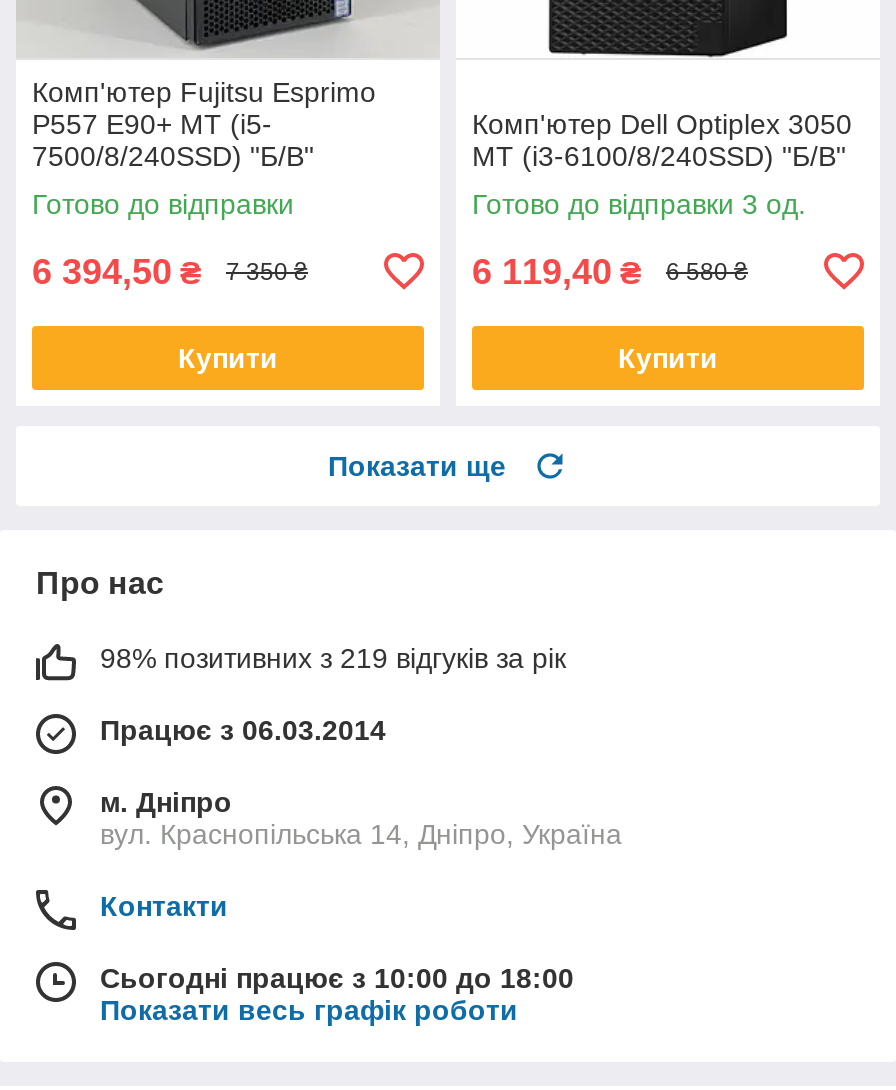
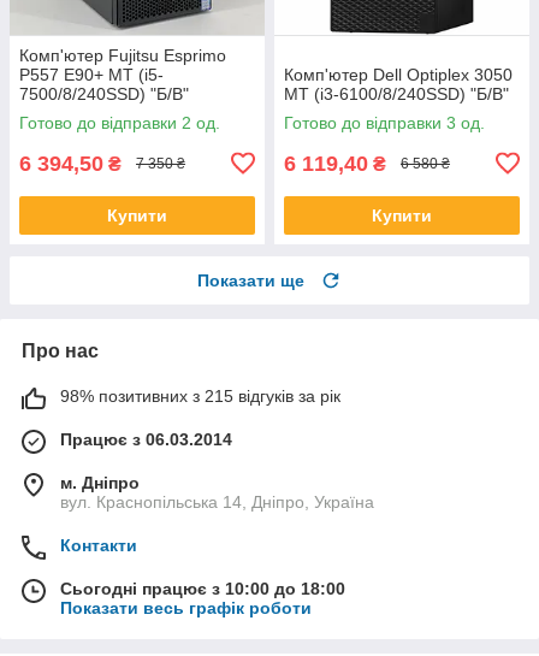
[32,188,294,220] Готово до відправки -> [19,113,220,132] Готово до відправки 2 од.
[100,642,566,674] 98% позитивних з 219 відгуків за рік -> [60,386,340,405] 98% позитивних з 215 відгуків за рік

